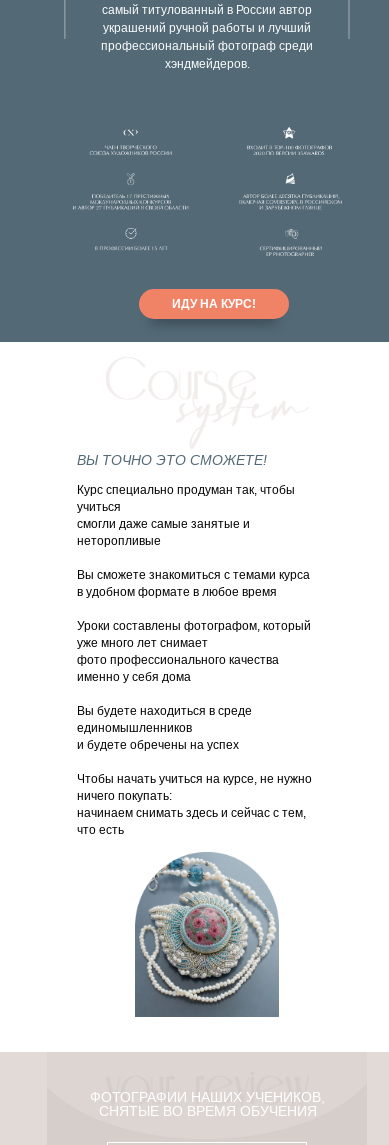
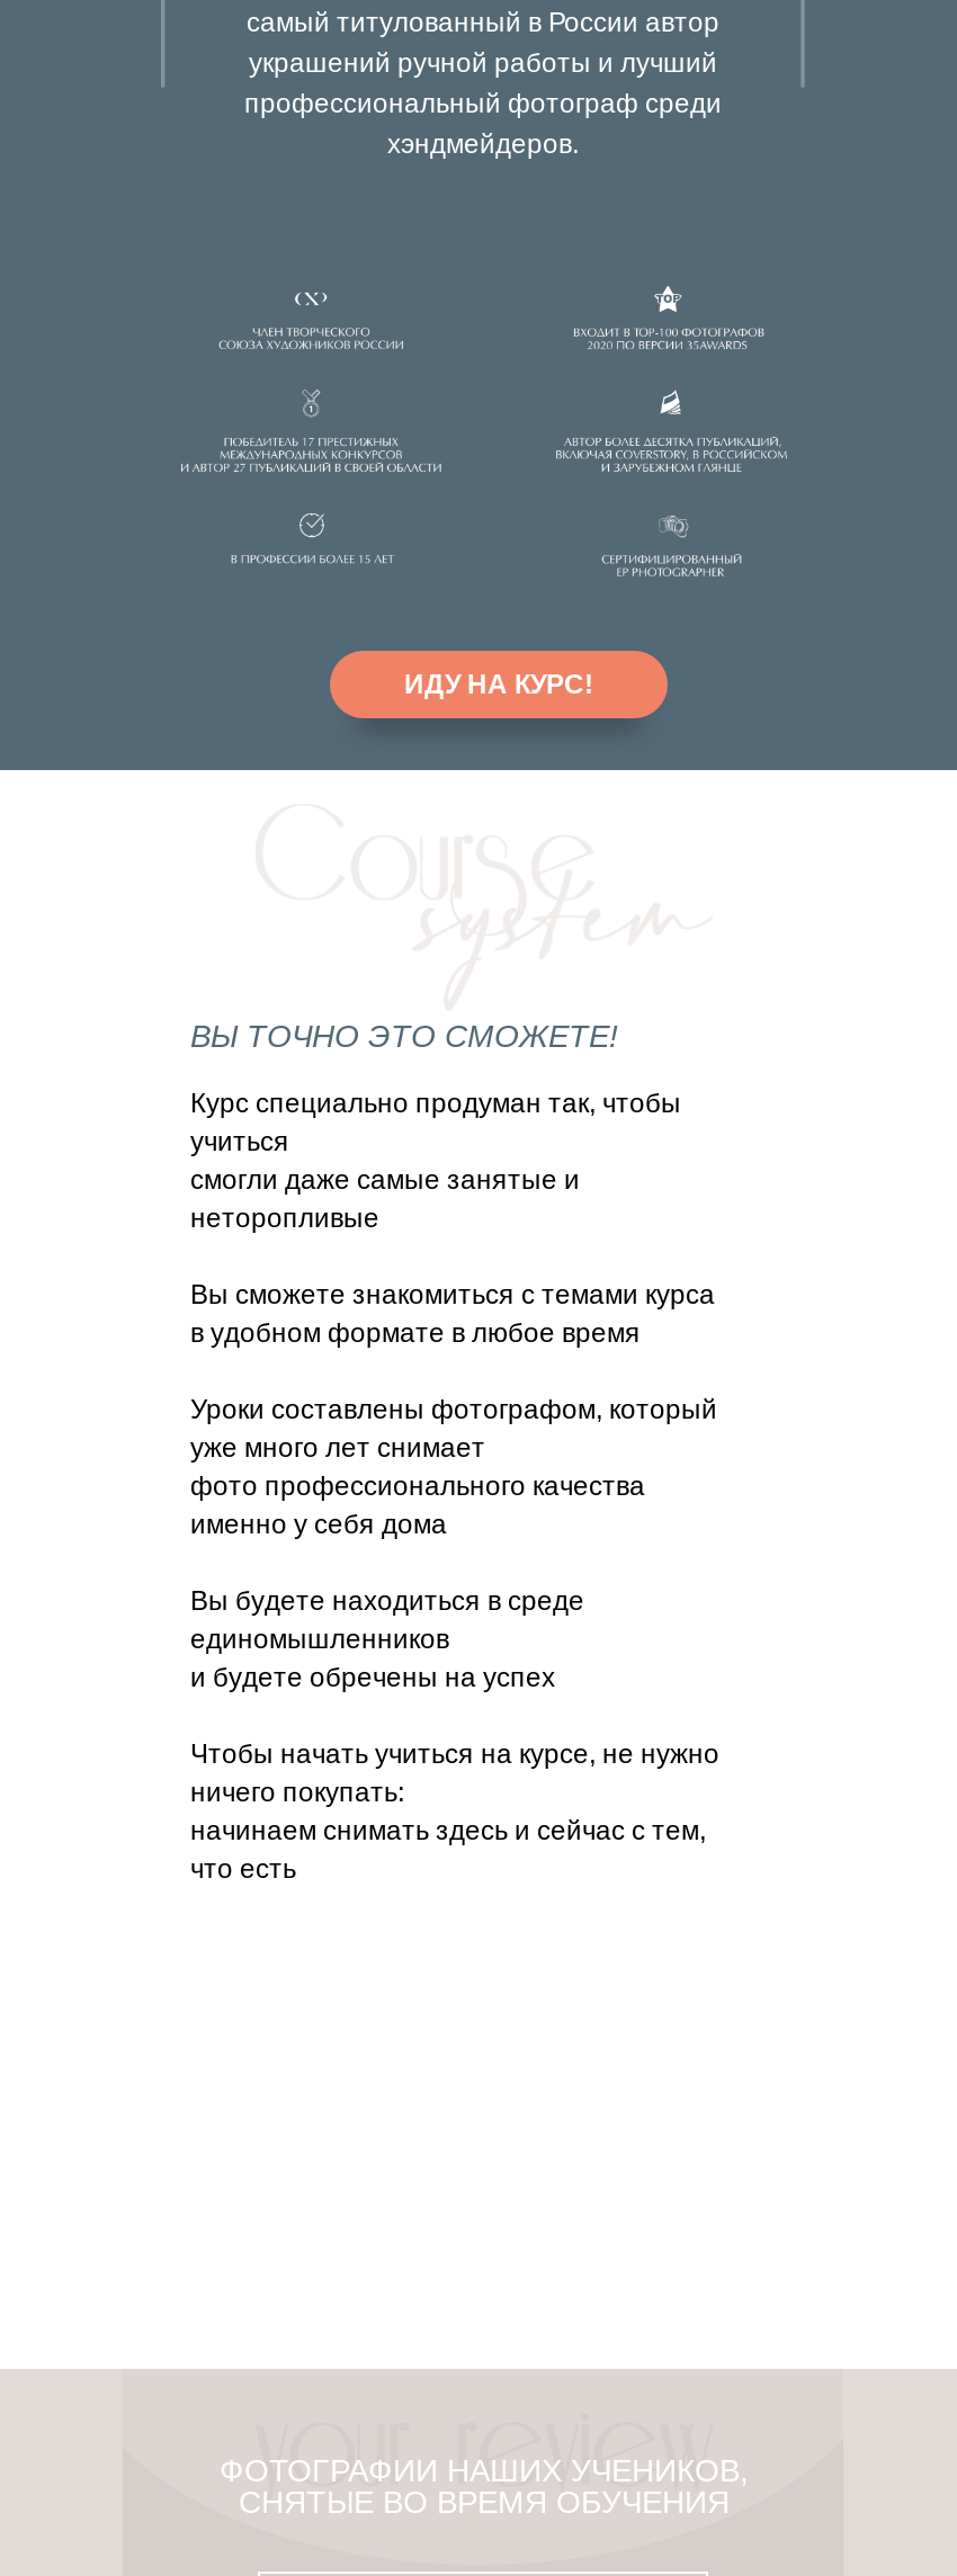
[134,851,280,1018] [image] -> none

